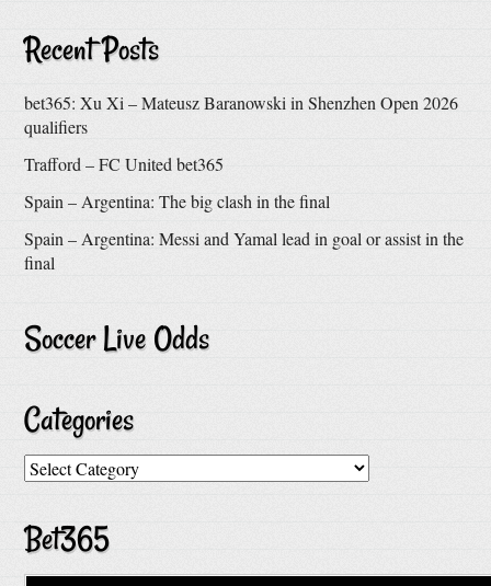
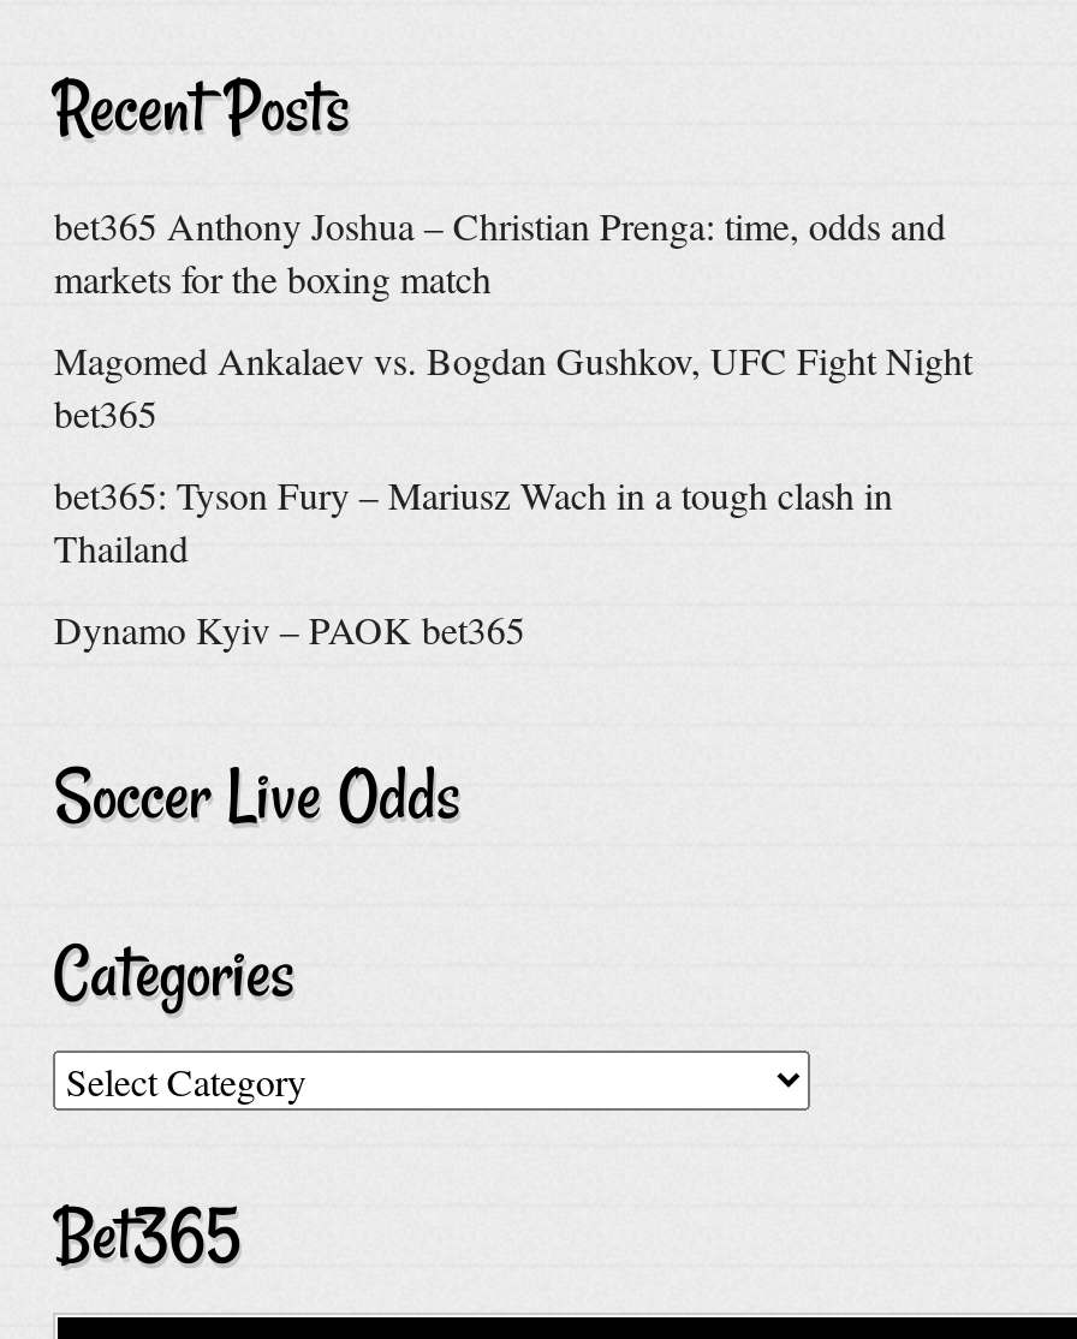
[25,91,459,138] bet365: Xu Xi – Mateusz Baranowski in Shenzhen Open 2026 | qualifiers -> [54,199,946,303] bet365 Anthony Joshua – Christian Prenga: time, odds and | markets for the boxing match
[25,152,224,175] Trafford – FC United bet365 -> [54,334,972,437] Magomed Ankalaev vs. Bogdan Gushkov, UFC Fight Night | bet365
[25,189,330,212] Spain – Argentina: The big clash in the final -> [54,469,893,572] bet365: Tyson Fury – Mariusz Wach in a tough clash in | Thailand
[25,227,464,274] Spain – Argentina: Messi and Yamal lead in goal or assist in the | final -> [54,603,525,654] Dynamo Kyiv – PAOK bet365

